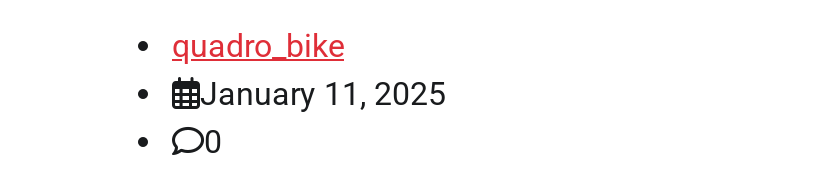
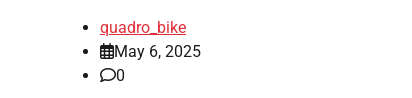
[200,75,446,113] January 11, 2025 -> [114,42,201,61] May 6, 2025

